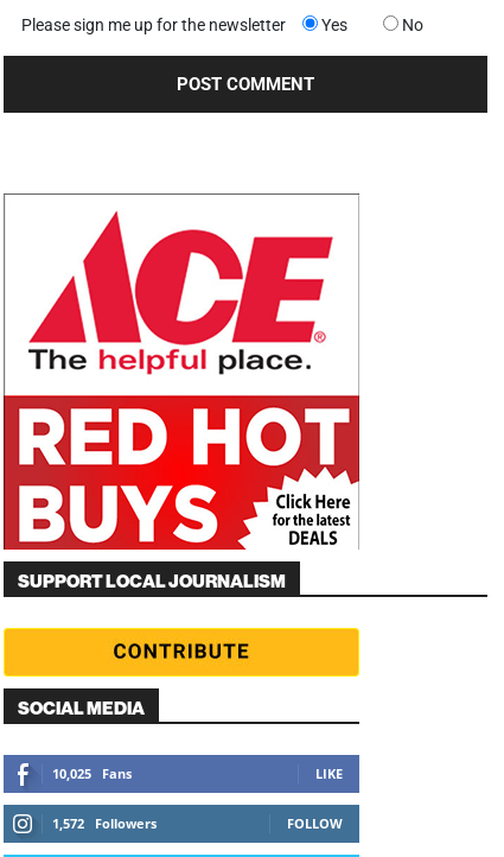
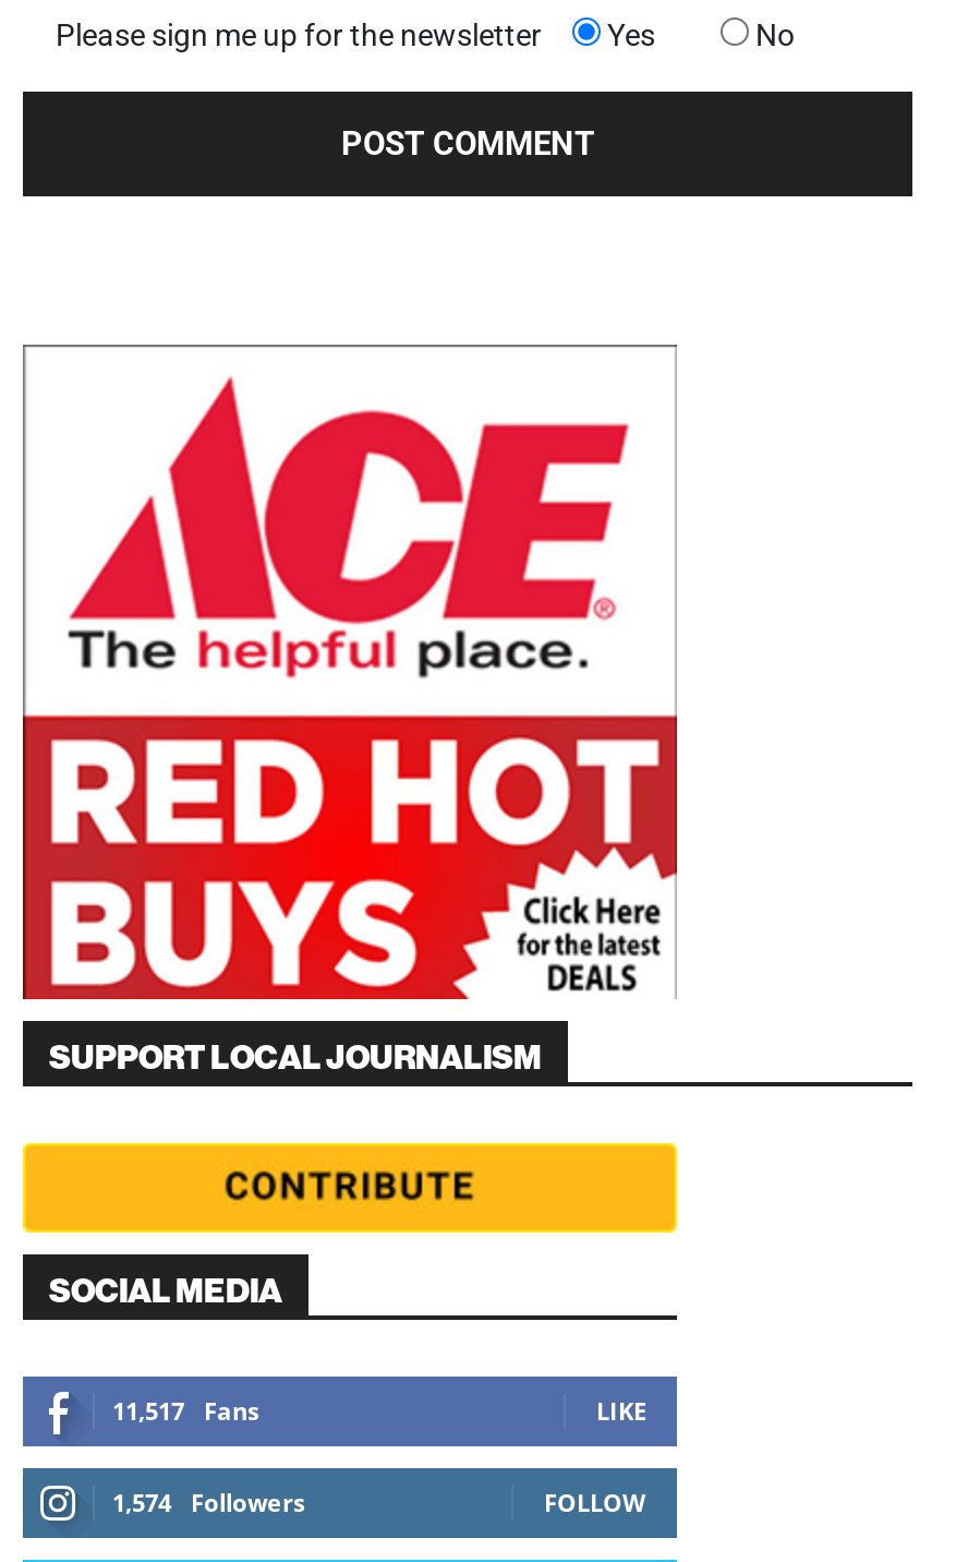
[52,764,132,782] 10,025 Fans -> [112,1394,258,1427] 11,517 Fans
[52,814,157,832] 1,572 Followers -> [112,1486,304,1518] 1,574 Followers

